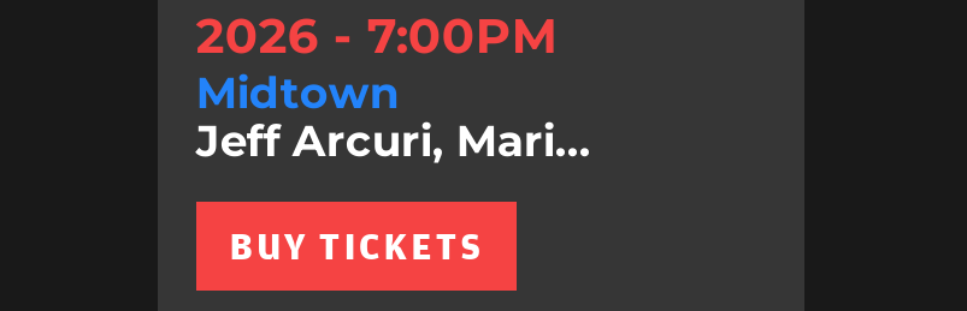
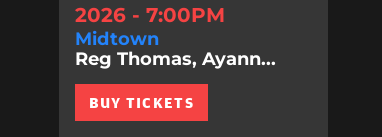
[196,115,591,168] Jeff Arcuri, Mari... -> [75,48,276,70] Reg Thomas, Ayann...

